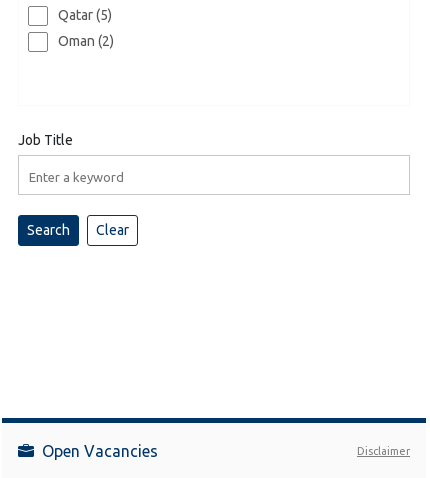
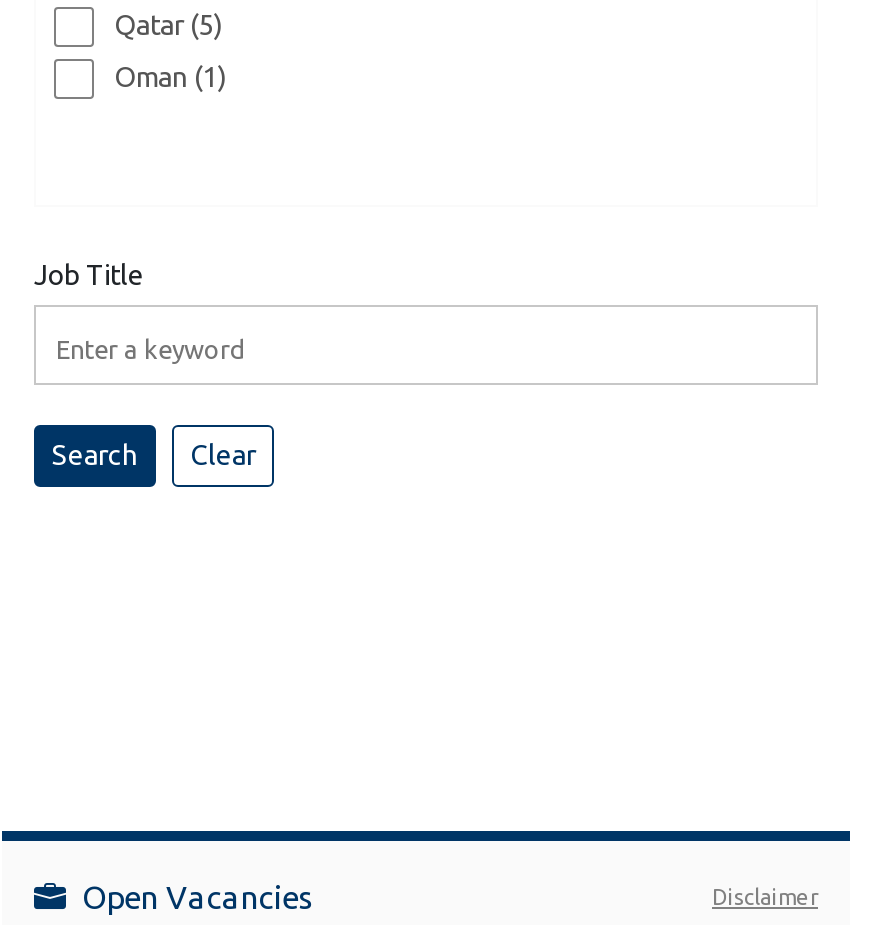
[58,33,114,49] Oman (2) -> [114,62,226,94] Oman (1)

